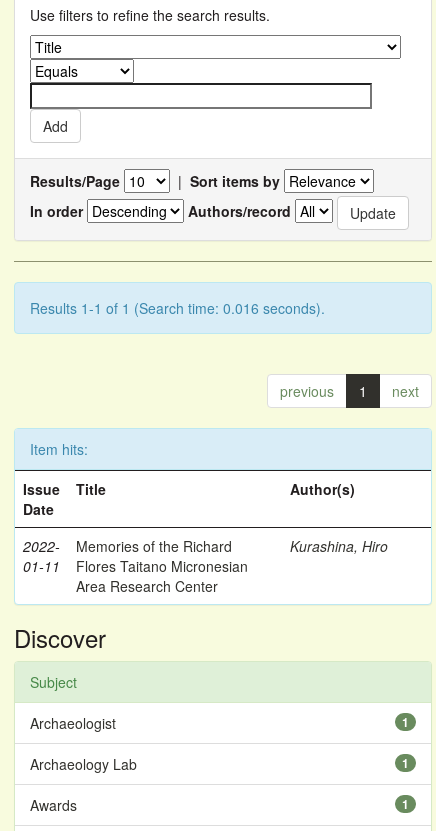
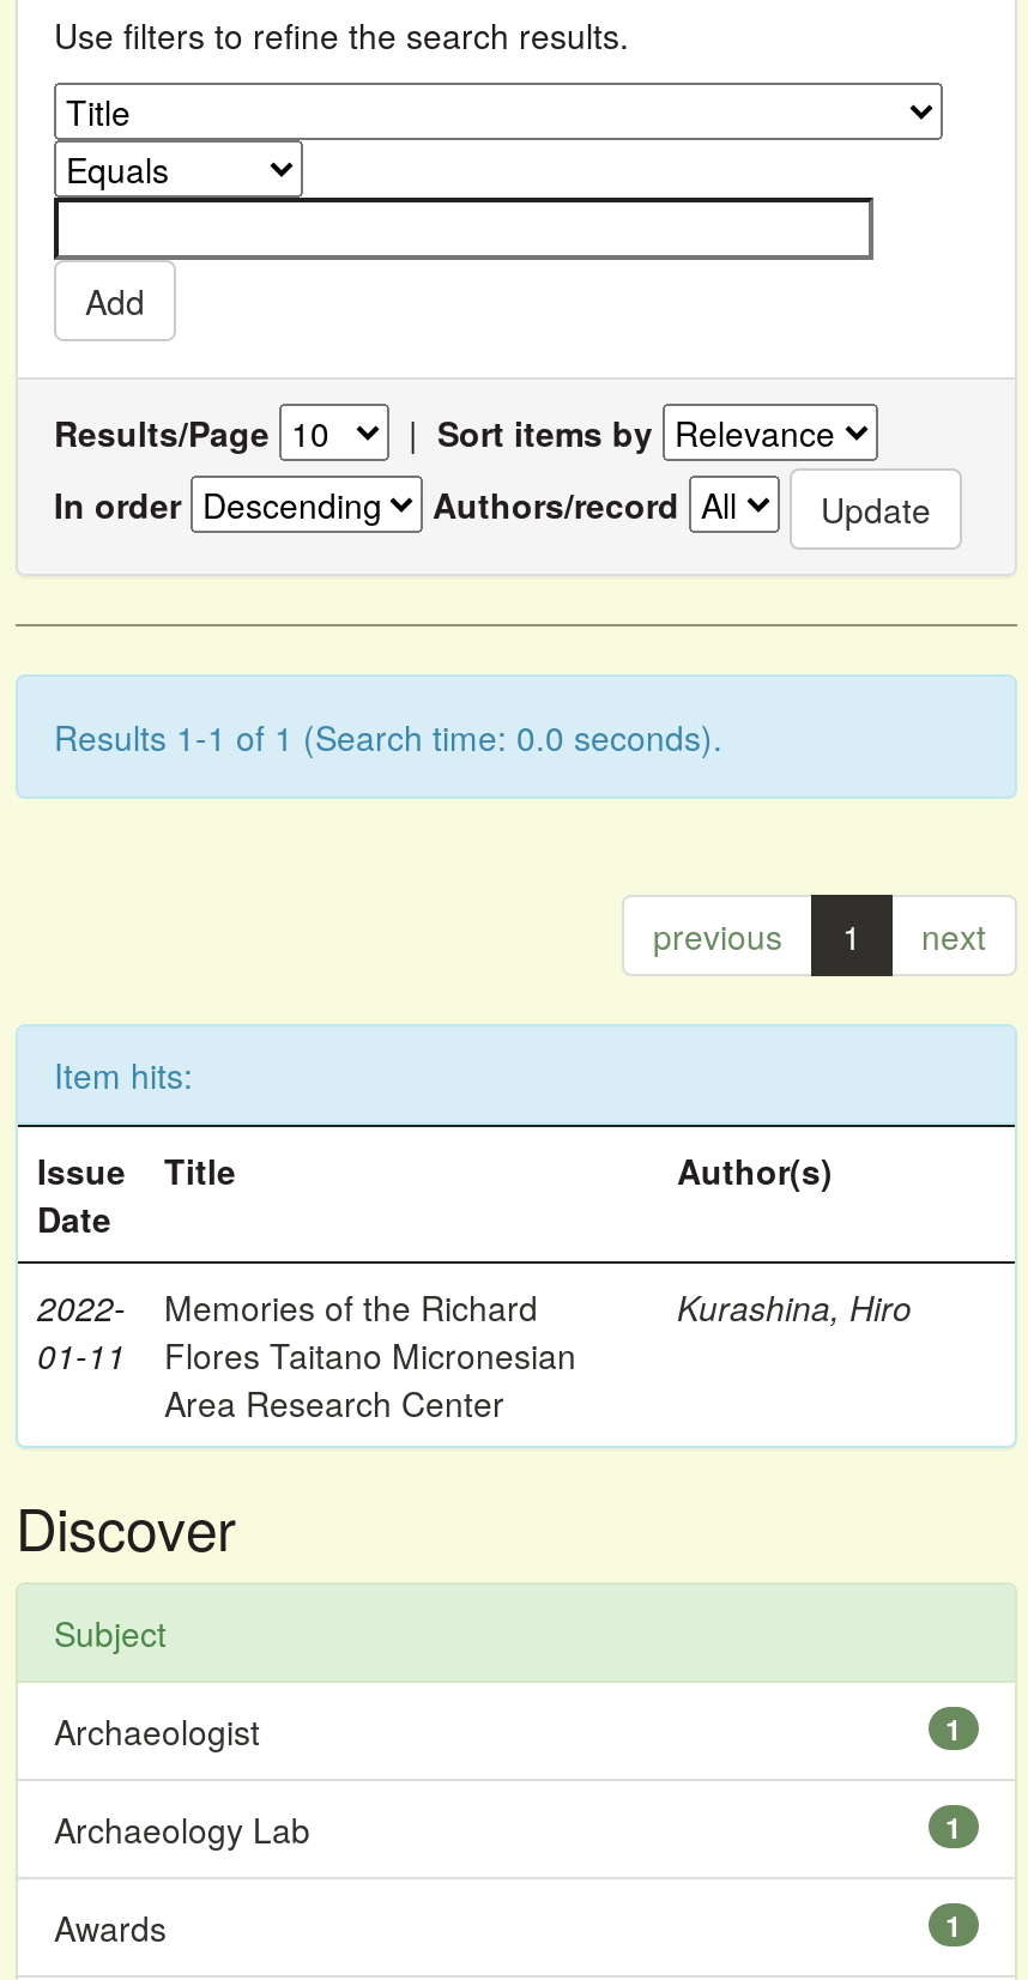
[30,298,325,318] Results 1-1 of 1 (Search time: 0.016 seconds). -> [54,713,722,761] Results 1-1 of 1 (Search time: 0.0 seconds).

